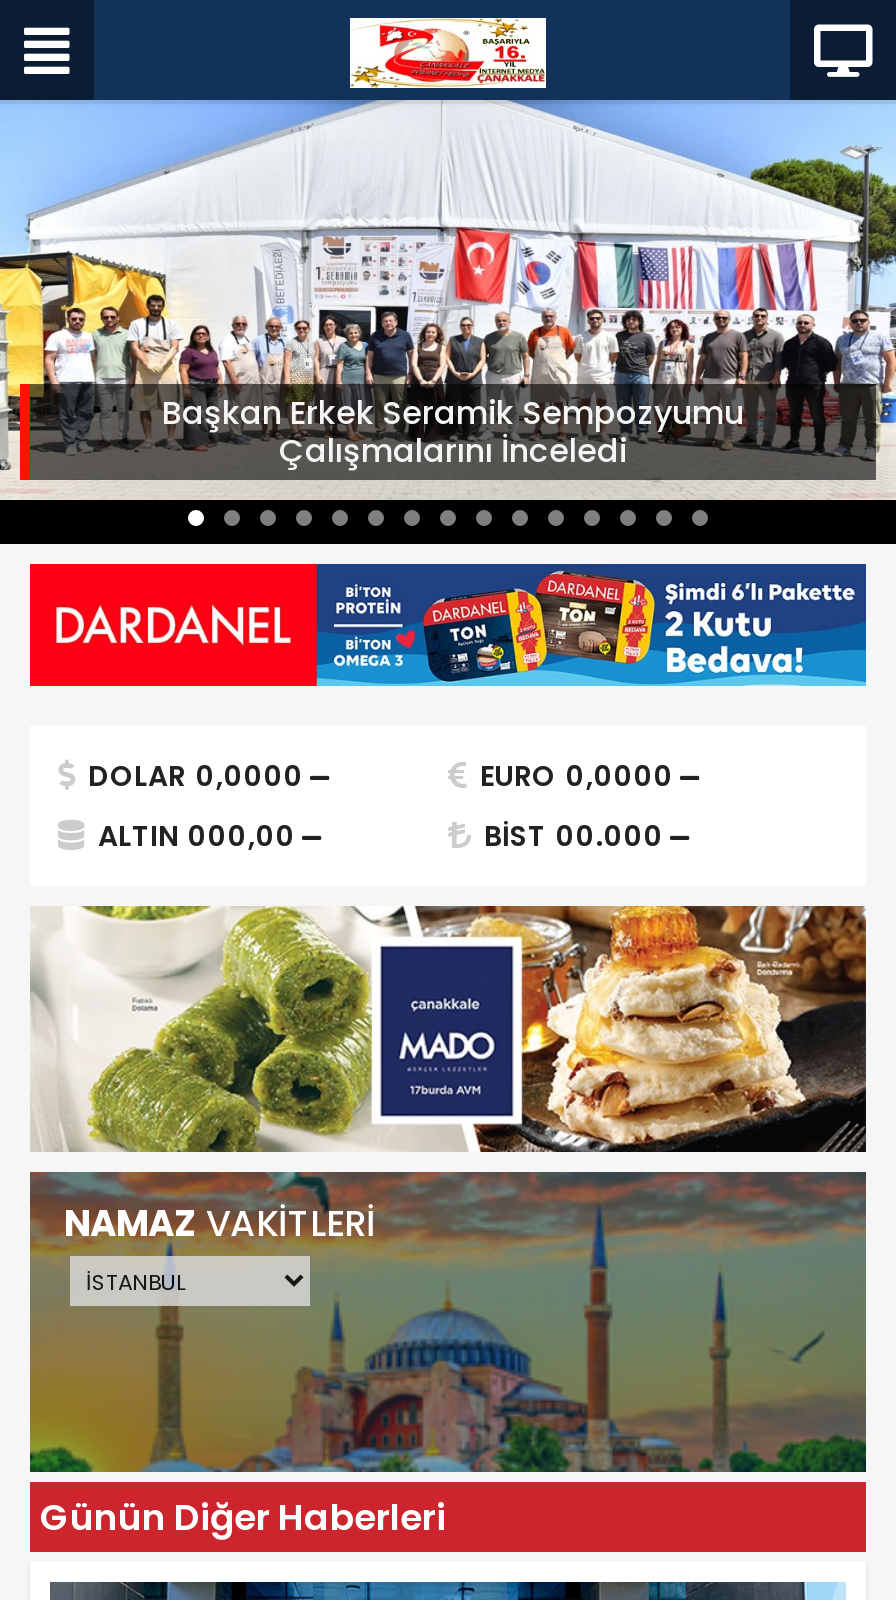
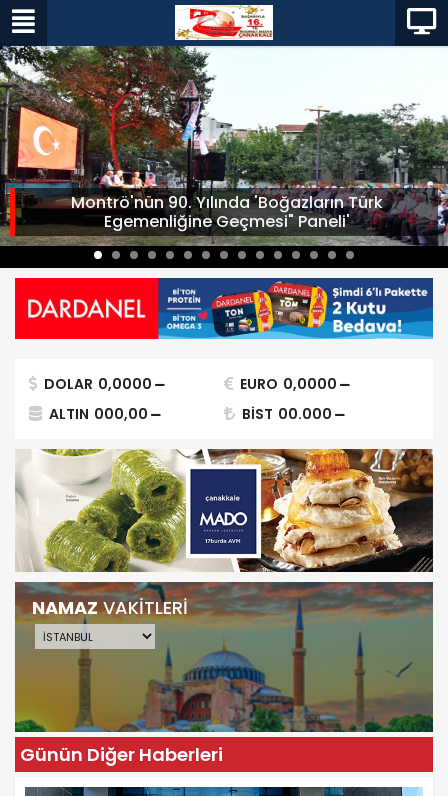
[6,98,890,502] [image] | Başkan Erkek Seramik Sempozyumu | Çalışmalarını İnceledi -> [3,45,445,246] [image] | Montrö'nün 90. Yılında 'Boğazların Türk | Egemenliğine Geçmesi" Paneli'

